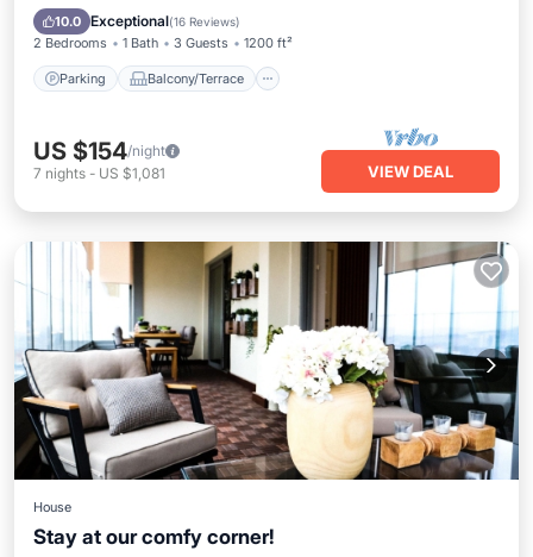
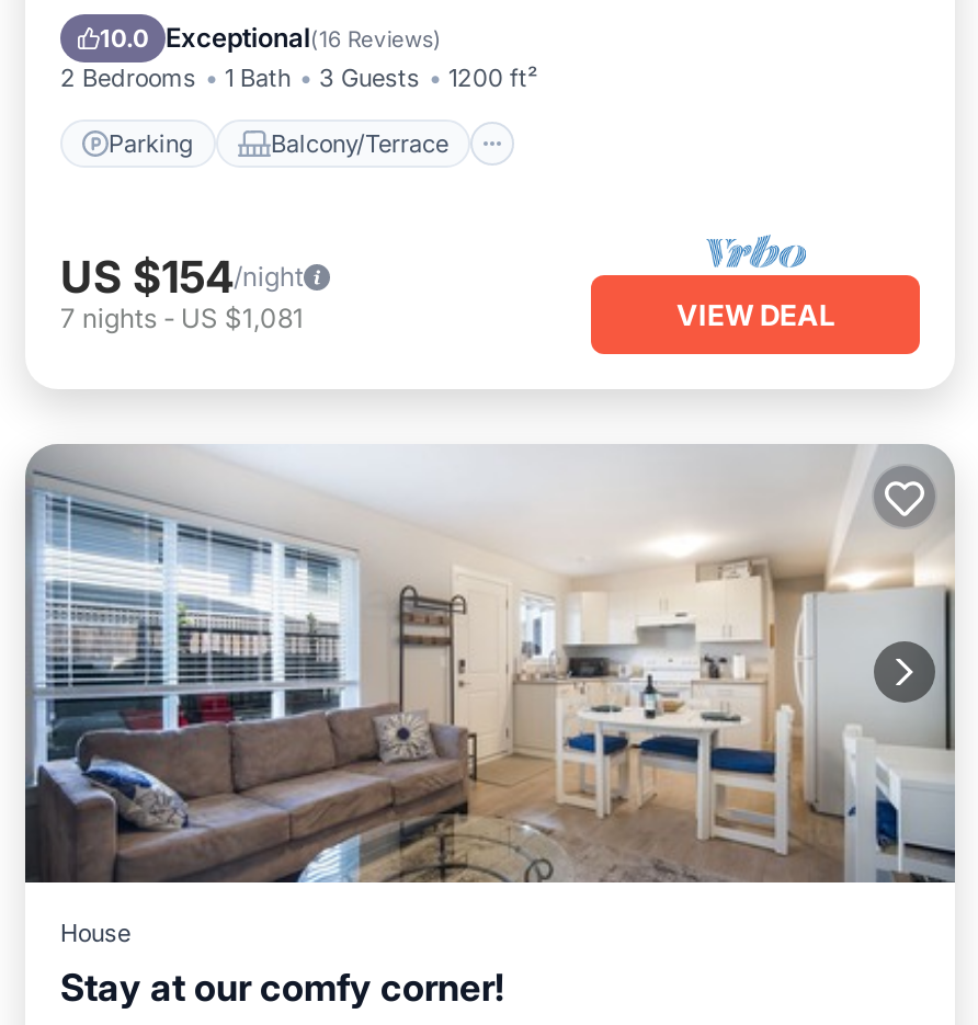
[13,240,519,481] [image] -> [23,444,957,885] [image]

